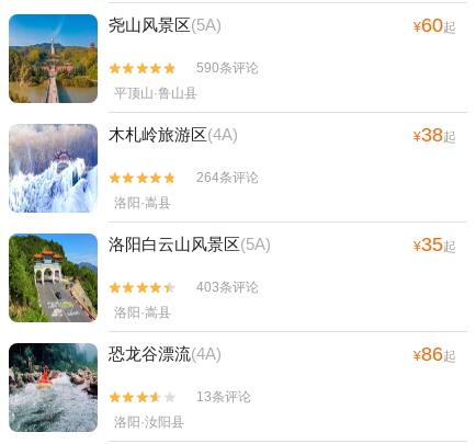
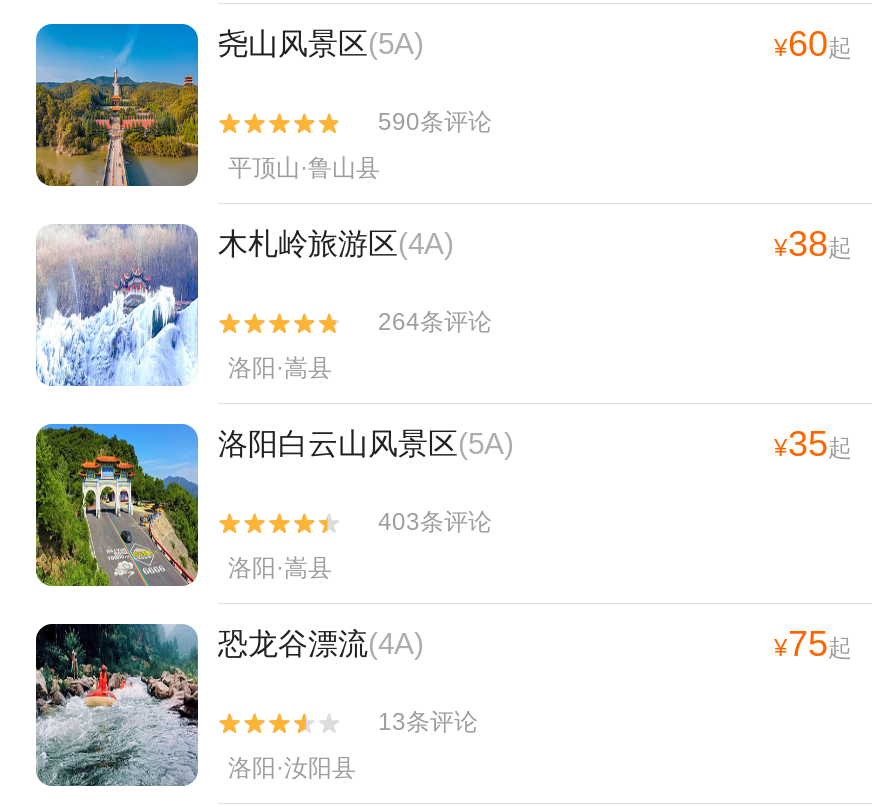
[413,344,456,366] ¥86起 -> [774,625,852,665] ¥75起

